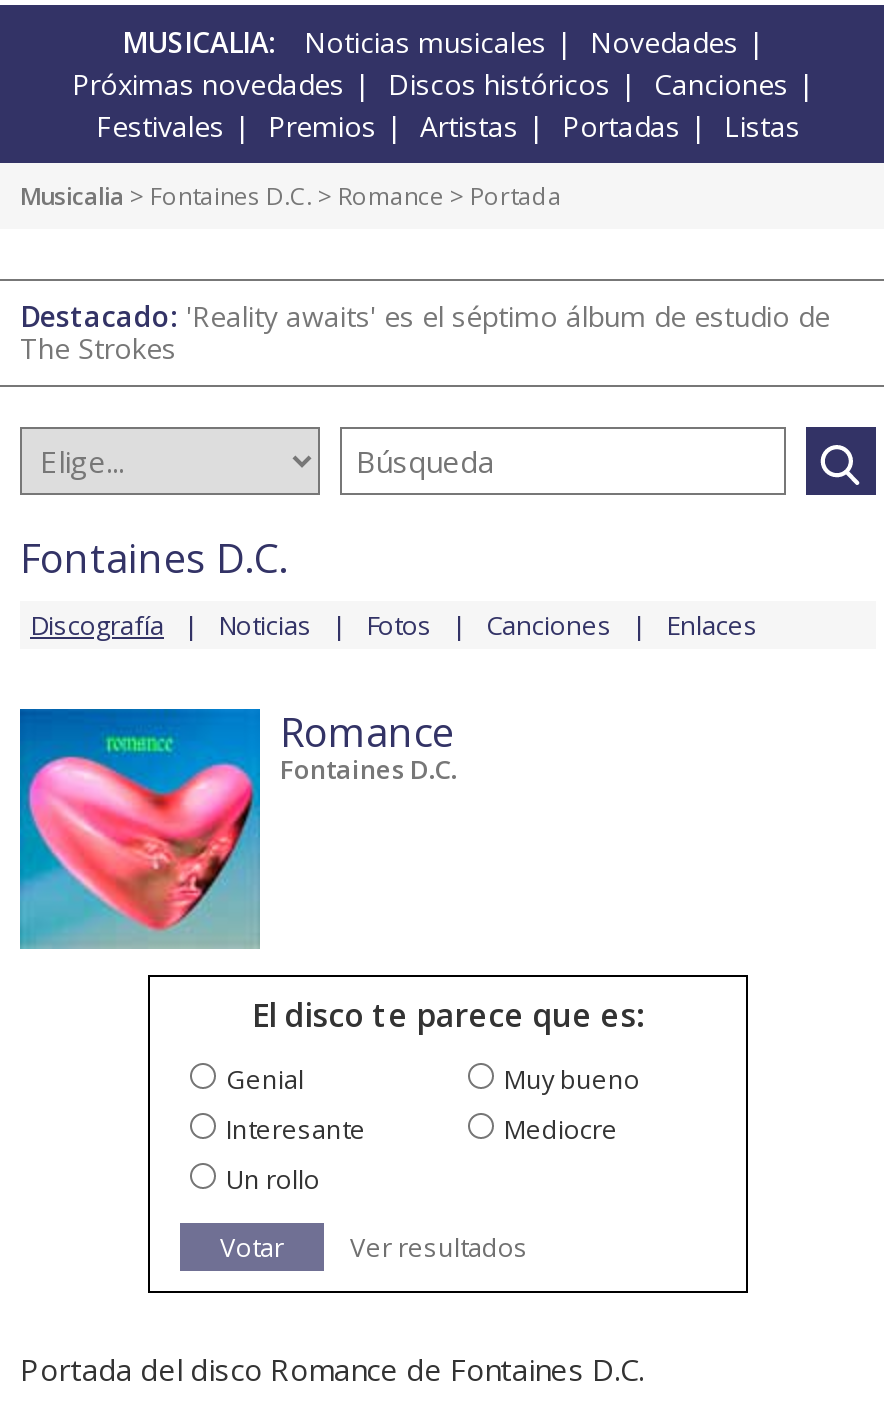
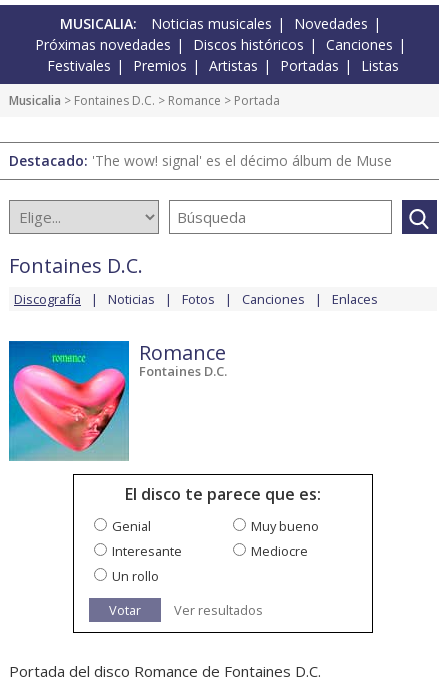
[20,297,830,367] Destacado: 'Reality awaits' es el séptimo álbum de estudio de | The Strokes -> [9,151,392,170] Destacado: 'The wow! signal' es el décimo álbum de Muse

